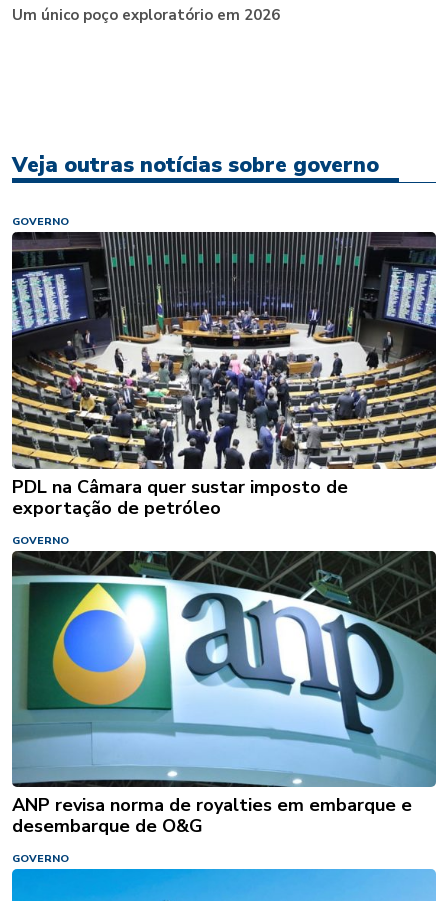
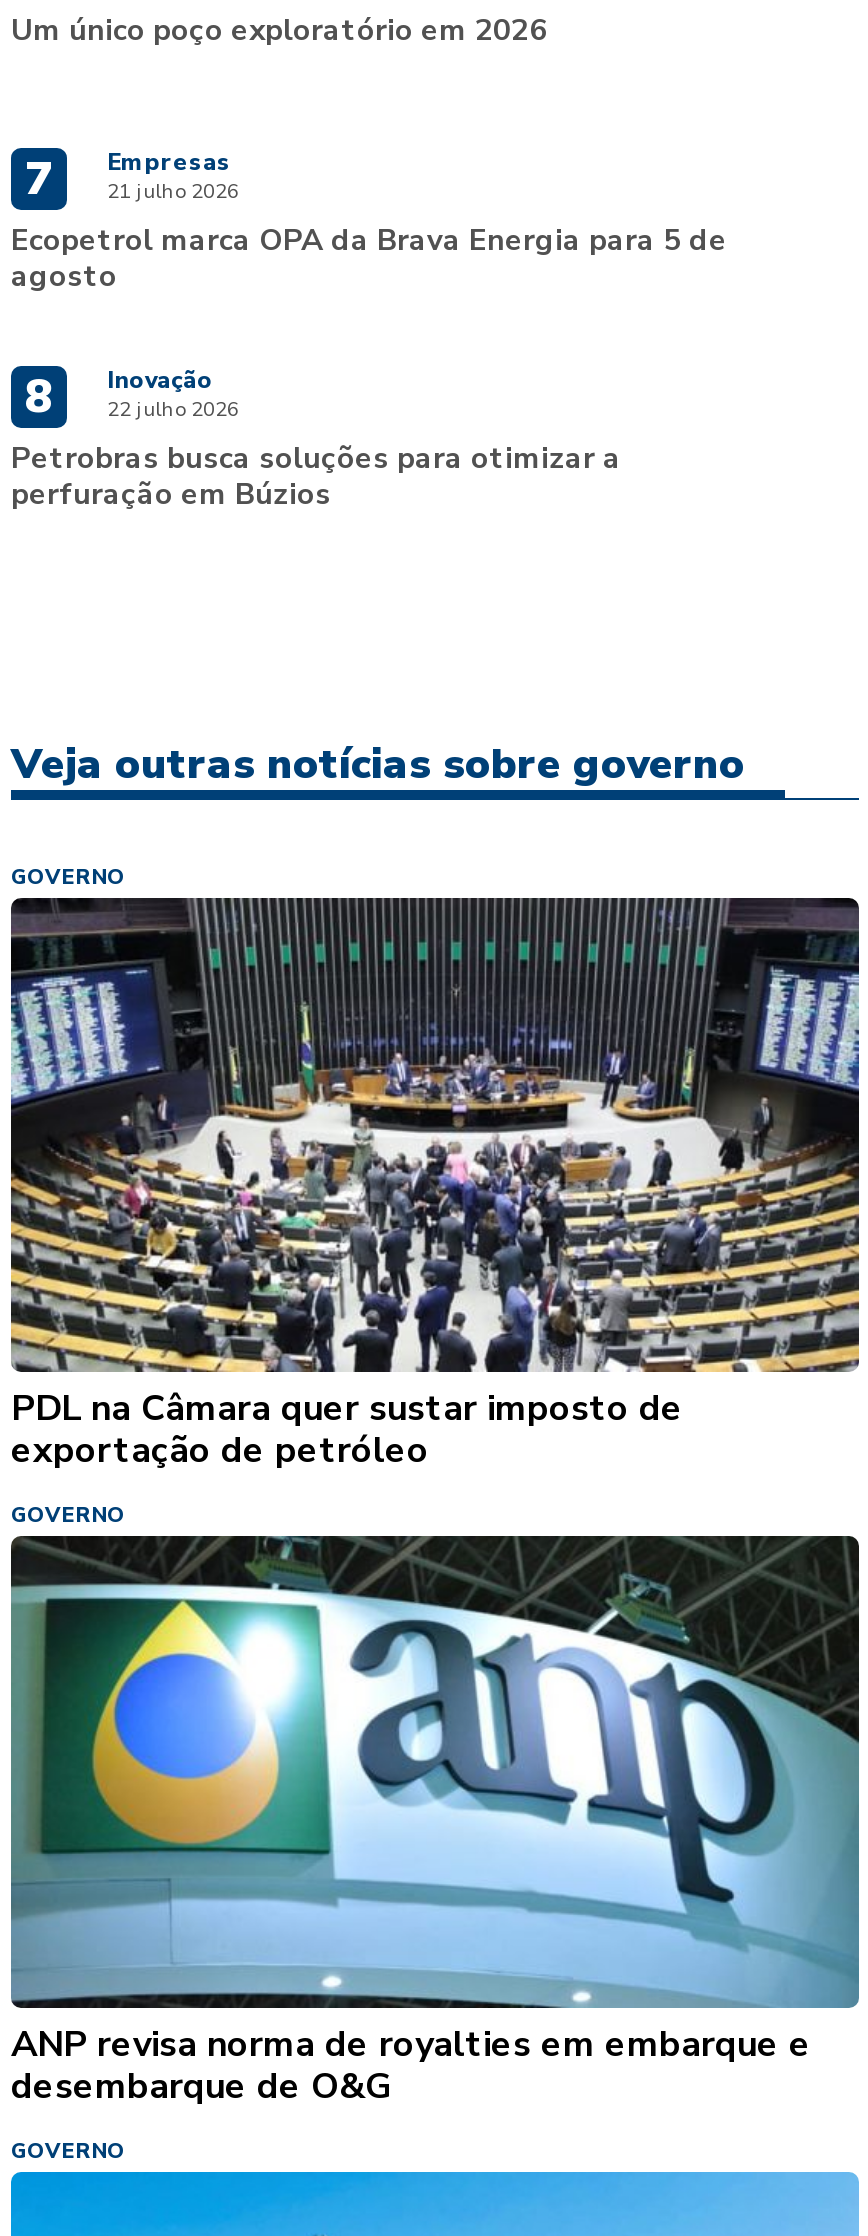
none -> [11,147,727,514] 7 | Empresas | 21 julho 2026 | Ecopetrol marca OPA da Brava Energia para 5 de | agosto | 8 | Inovação | 22 julho 2026 | Petrobras busca soluções para otimizar a | perfuração em Búzios

